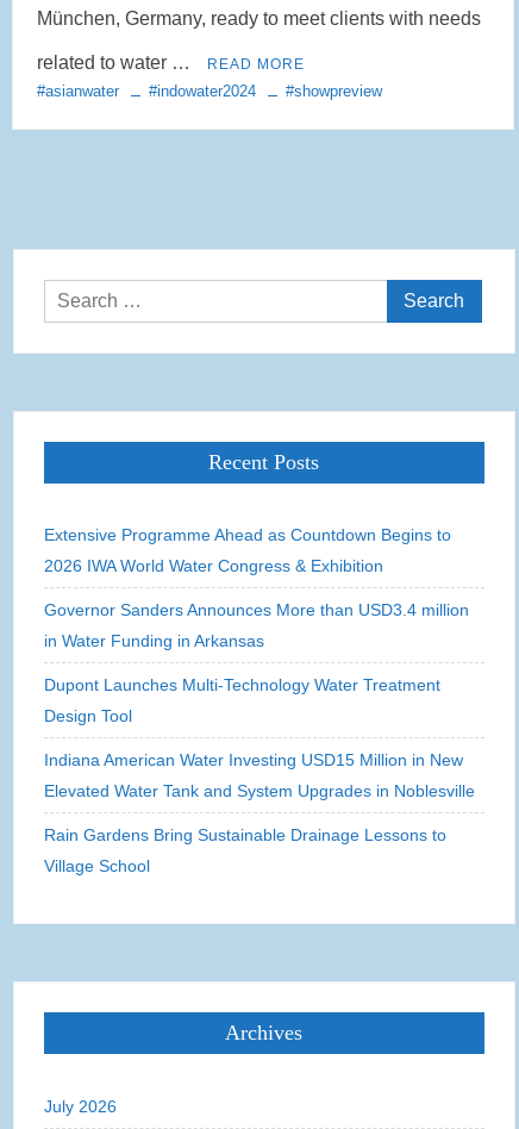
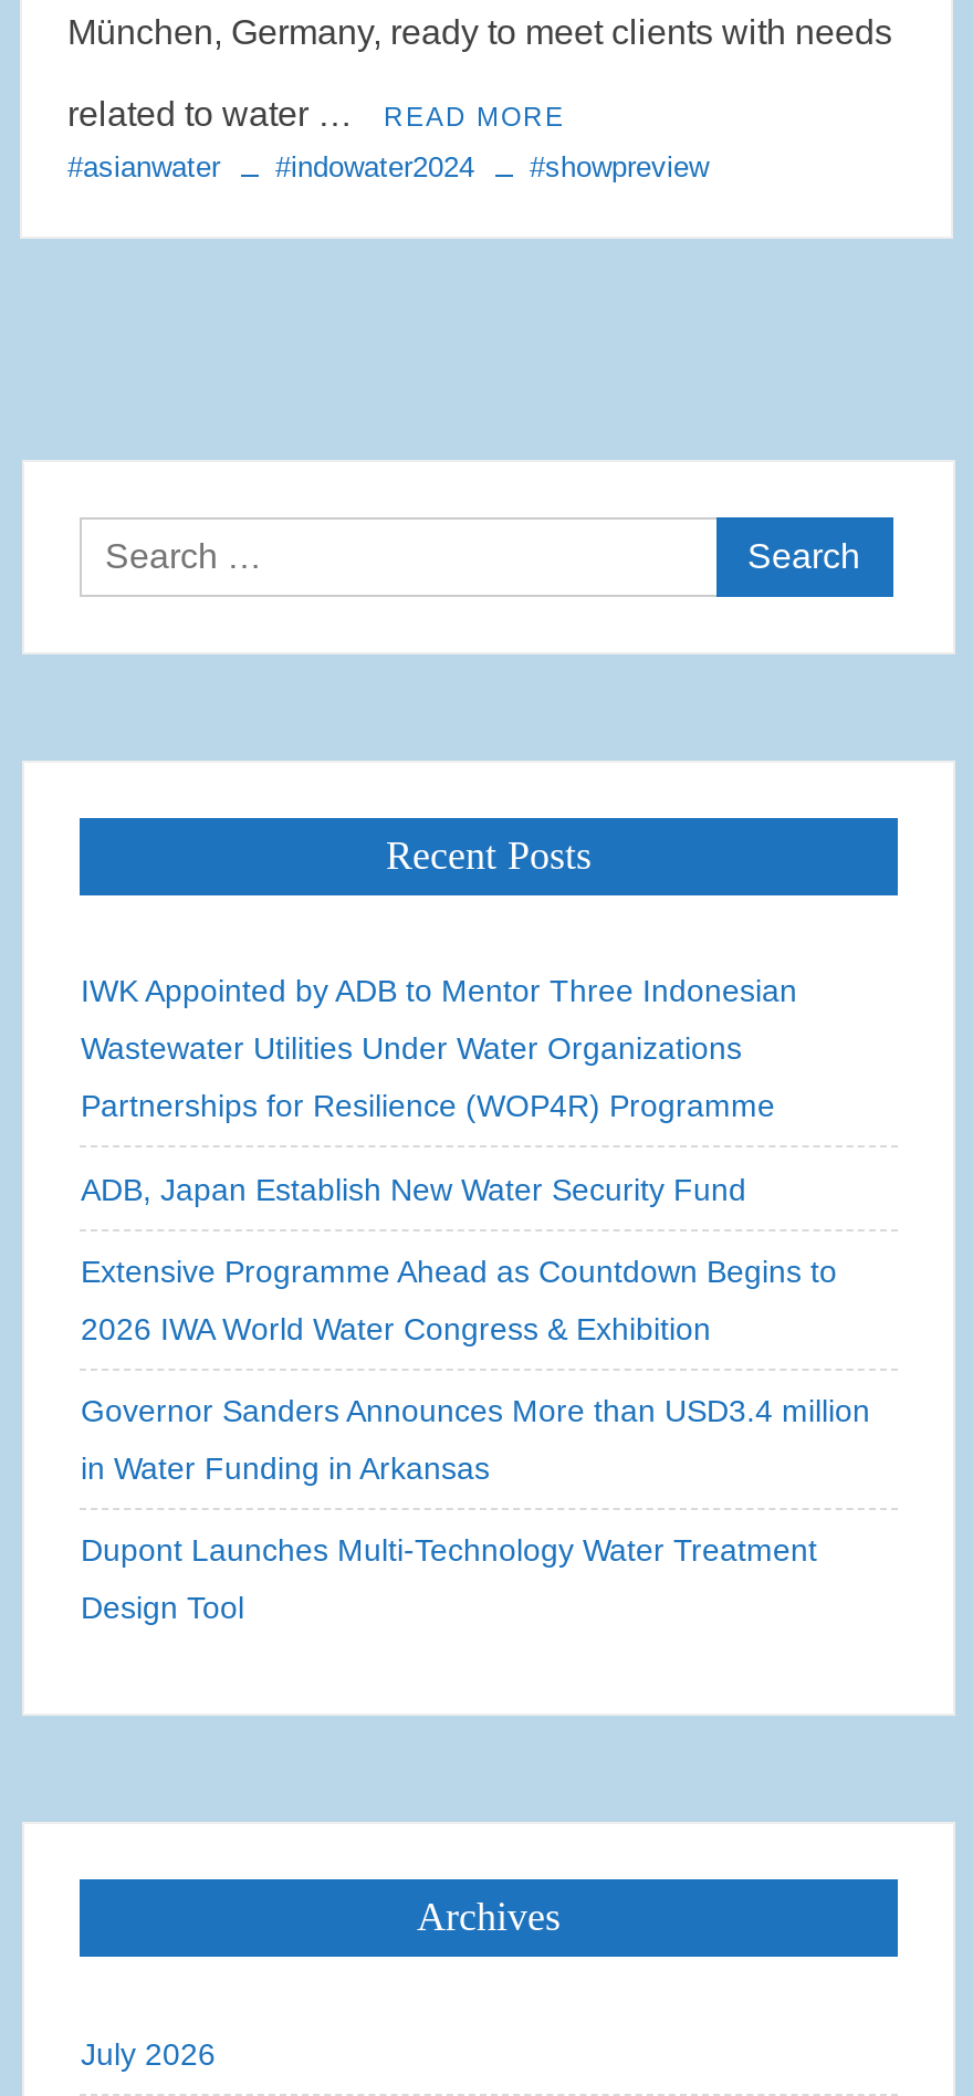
none -> [80,972,797,1206] IWK Appointed by ADB to Mentor Three Indonesian | Wastewater Utilities Under Water Organizations | Partnerships for Resilience (WOP4R) Programme | ADB, Japan Establish New Water Security Fund
moved [45,525,469,725] -> [80,1253,870,1624]: Extensive Programme Ahead as Countdown Begins to | 2026 IWA World Water Congress & Exhibition | Governor Sanders Announces More than USD3.4 million | in Water Funding in Arkansas | Dupont Launches Multi-Technology Water Treatment | Design Tool
[45,750,475,875] Indiana American Water Investing USD15 Million in New | Elevated Water Tank and System Upgrades in Noblesville | Rain Gardens Bring Sustainable Drainage Lessons to | Village School -> none

